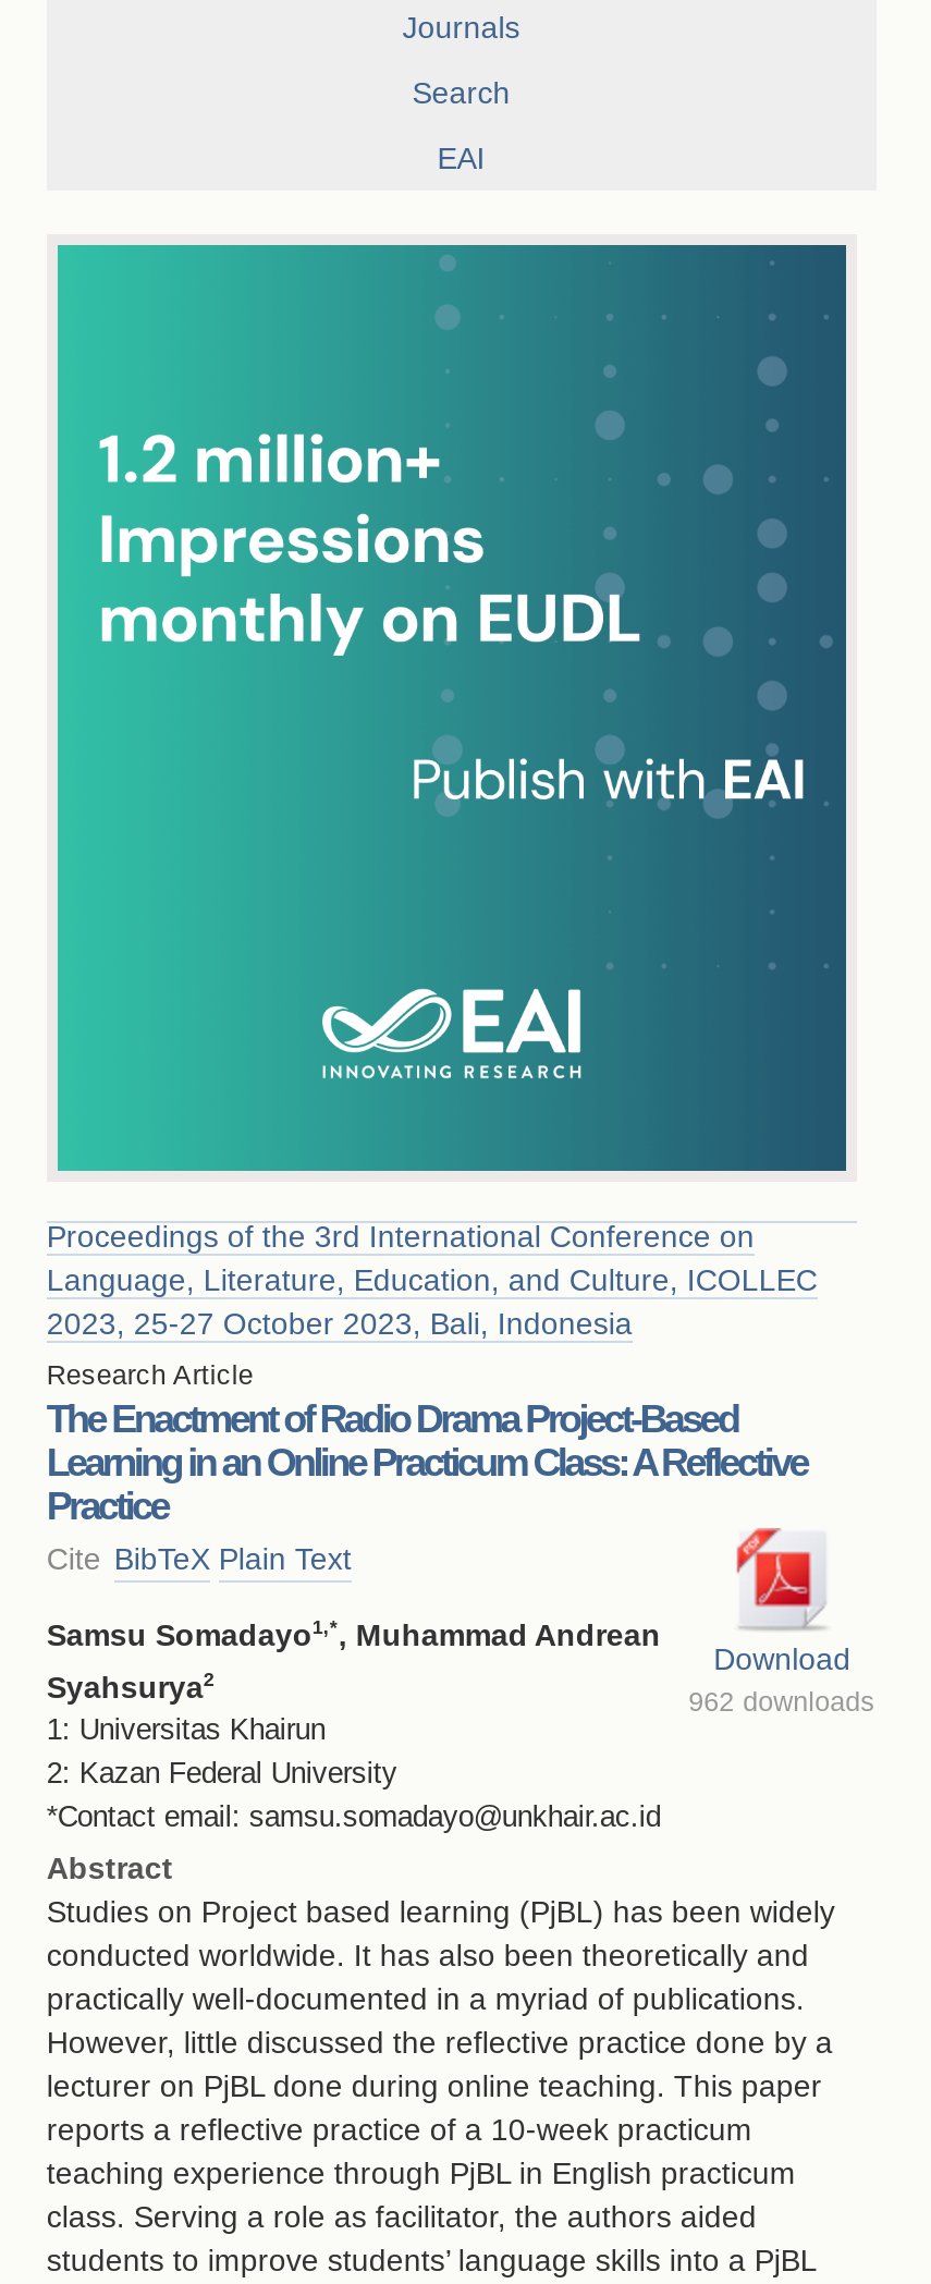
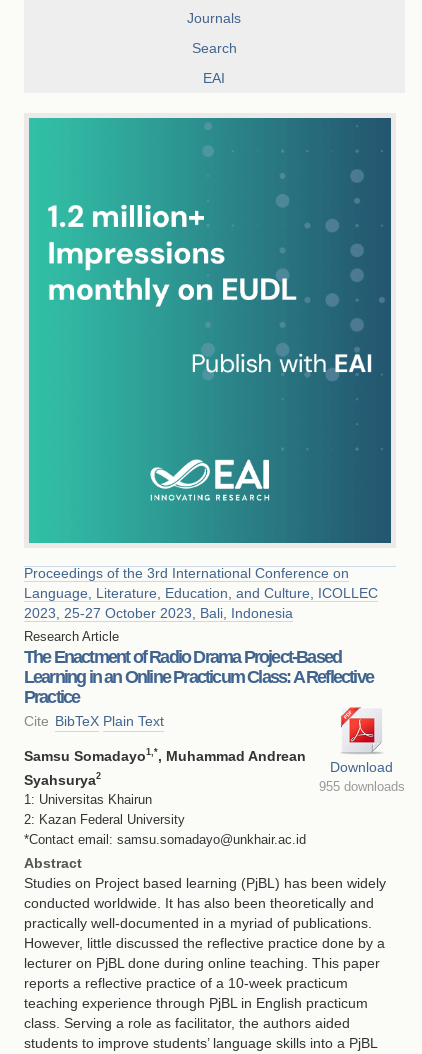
[688,1686,876,1717] 962 downloads -> [319,780,405,794] 955 downloads

